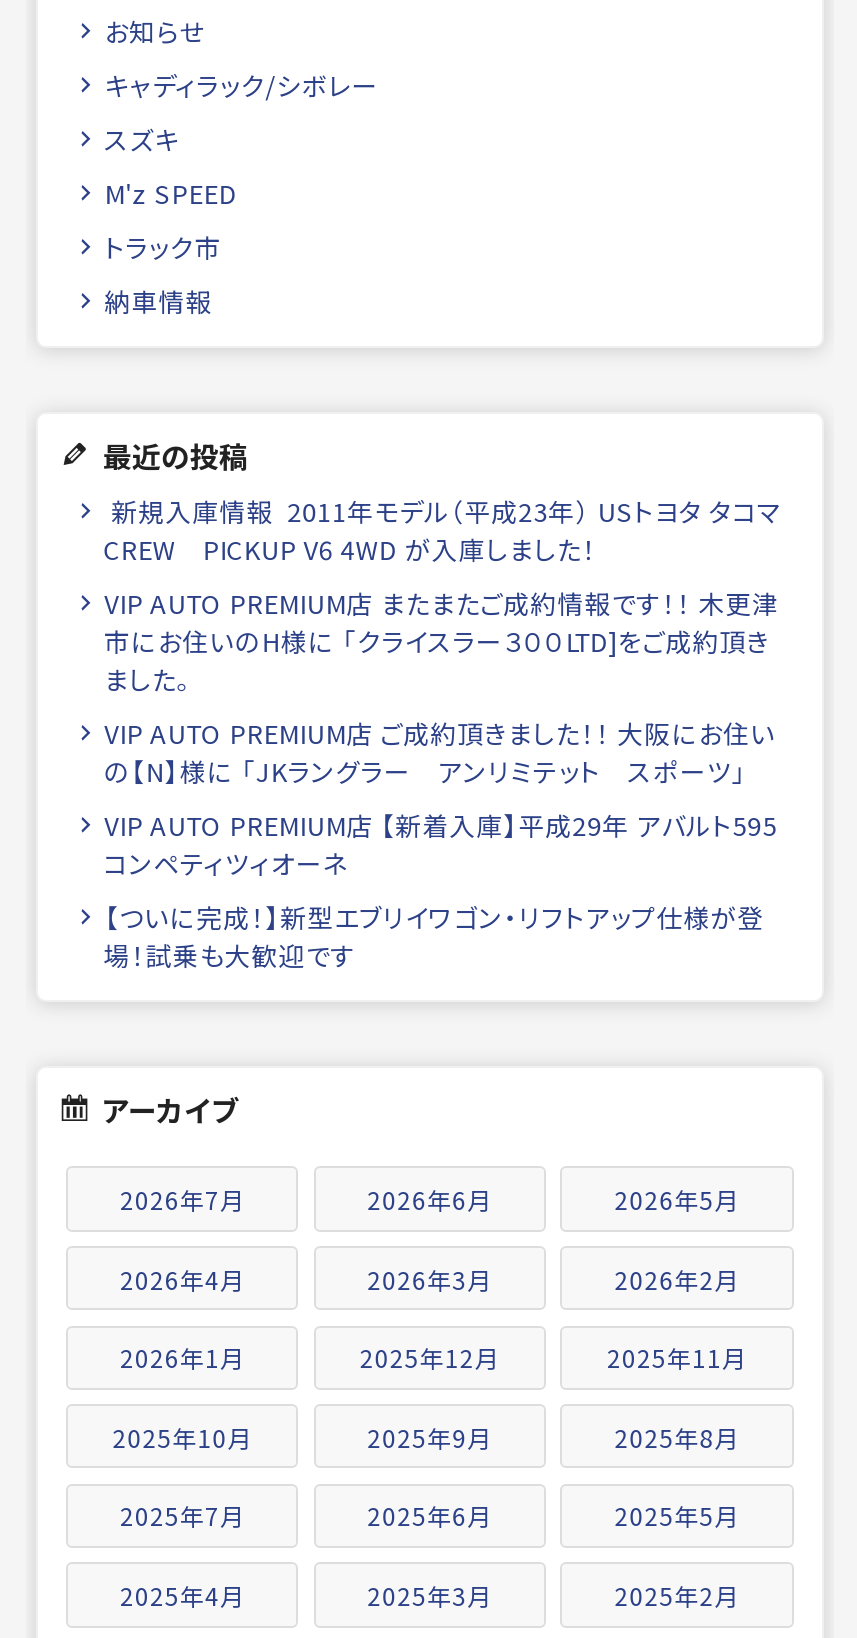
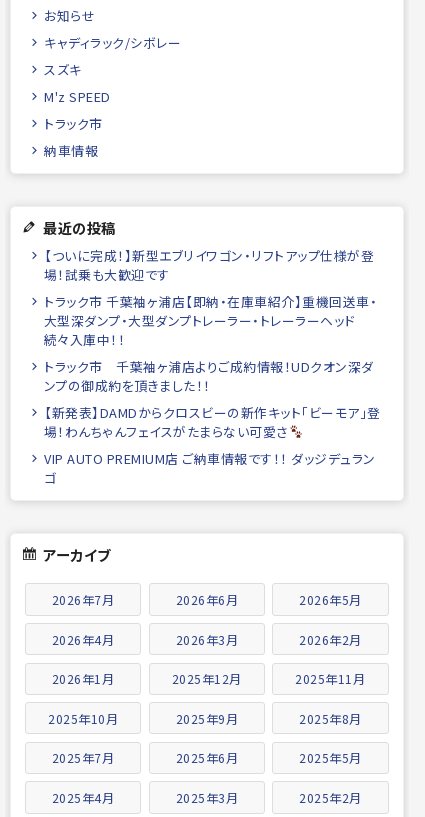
[104,492,782,882] 新規入庫情報 2011年モデル（平成23年） USトヨタ タコマ | CREW PICKUP V6 4WD が入庫しました！ | VIP AUTO PREMIUM店 またまたご成約情報です！！ 木更津 | 市にお住いのH様に 「クライスラー３００LTD]をご成約頂き | ました。 | VIP AUTO PREMIUM店 ご成約頂きました！！ 大阪にお住い | の【N】様に 「JKラングラー アンリミテット スポーツ」 | VIP AUTO PREMIUM店 【新着入庫】平成29年 アバルト595 | コンペティツィオーネ -> none
moved [104,898,764,974] -> [44,246,374,284]: 【ついに完成！】新型エブリイワゴン・リフトアップ仕様が登 | 場！試乗も大歓迎です
none -> [44,292,381,487] トラック市 千葉袖ヶ浦店【即納・在庫車紹介】重機回送車・ | 大型深ダンプ・大型ダンプトレーラー・トレーラーヘッド | 続々入庫中！！ | トラック市 千葉袖ヶ浦店よりご成約情報！UDクオン深ダ | ンプの御成約を頂きました！！ | 【新発表】DAMDからクロスビーの新作キット「ビーモア」登 | 場！わんちゃんフェイスがたまらない可愛さ | VIP AUTO PREMIUM店 ご納車情報です！！ ダッジデュラン | ゴ

